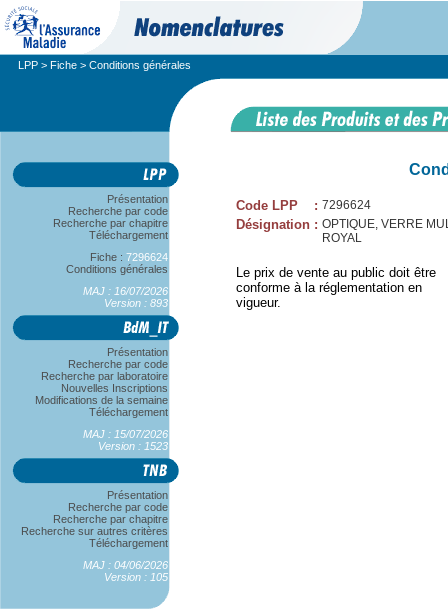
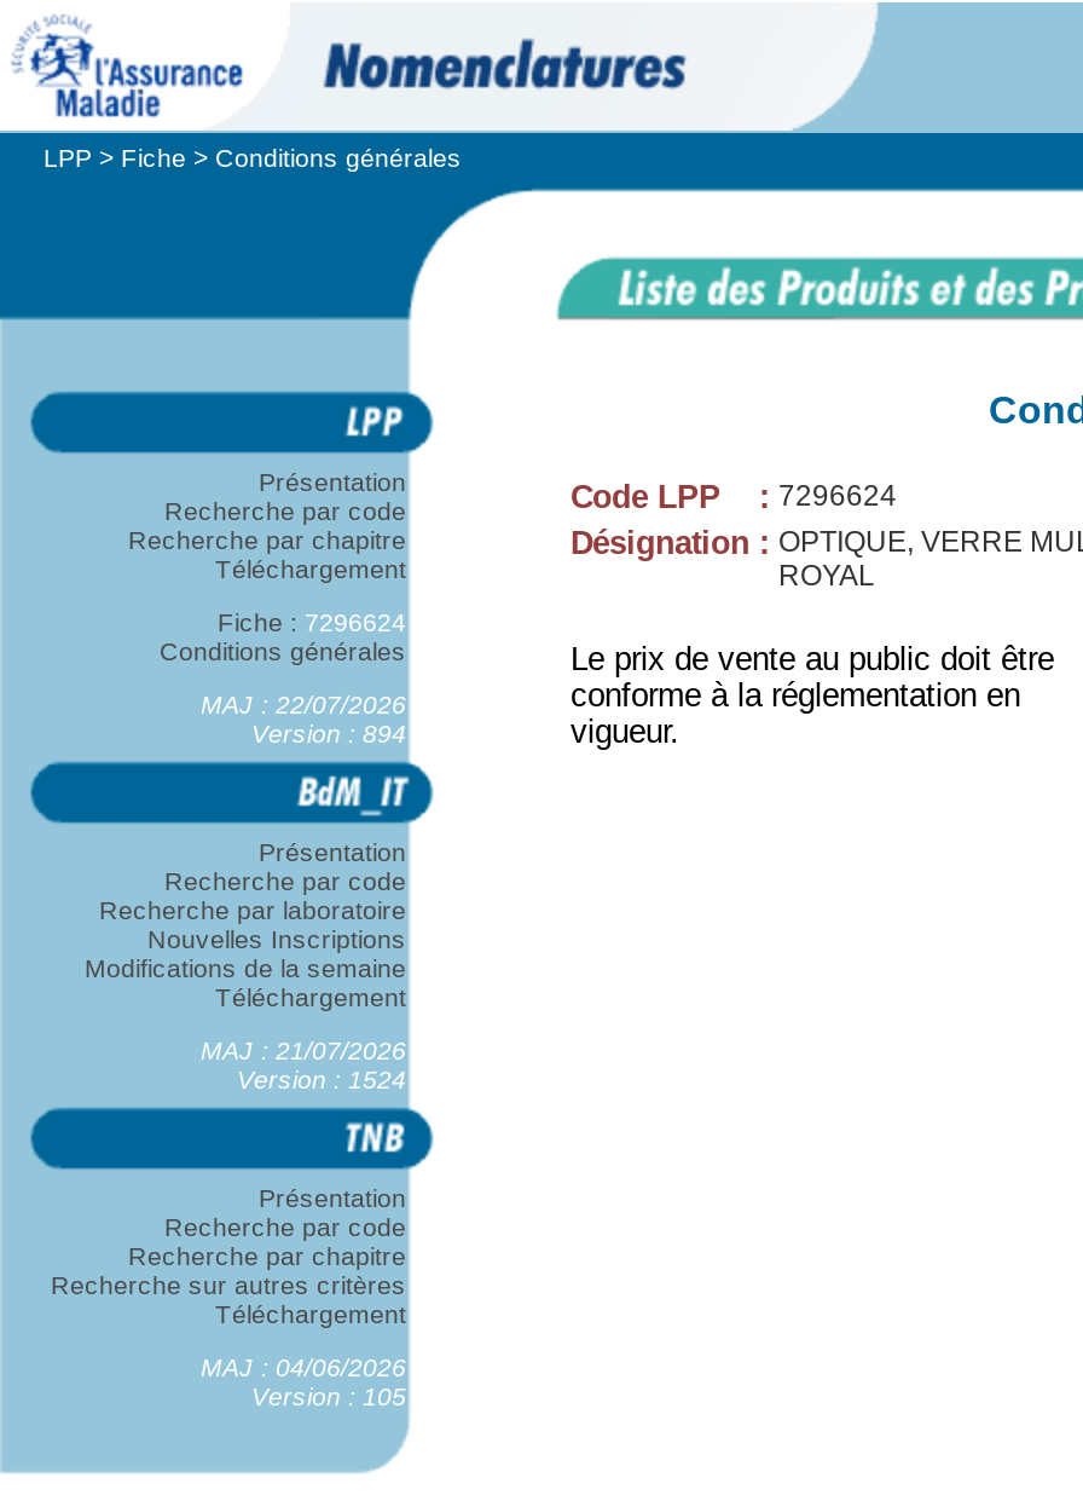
[83,285,168,297] MAJ : 16/07/2026 -> [201,689,406,718] MAJ : 22/07/2026
[104,297,168,309] Version : 893 -> [251,718,406,747] Version : 894
[83,428,168,440] MAJ : 15/07/2026 -> [201,1035,406,1064] MAJ : 21/07/2026
[98,440,168,452] Version : 1523 -> [237,1064,406,1093] Version : 1524

